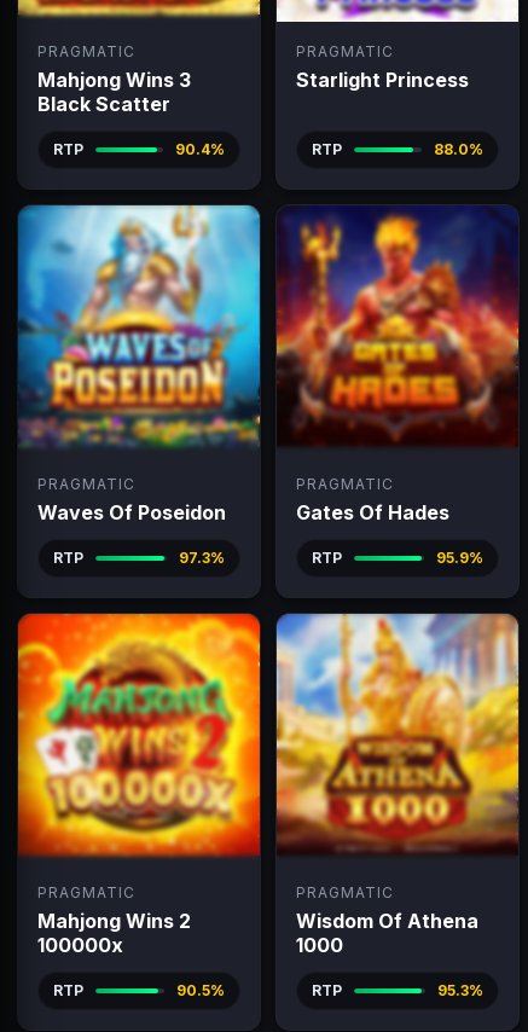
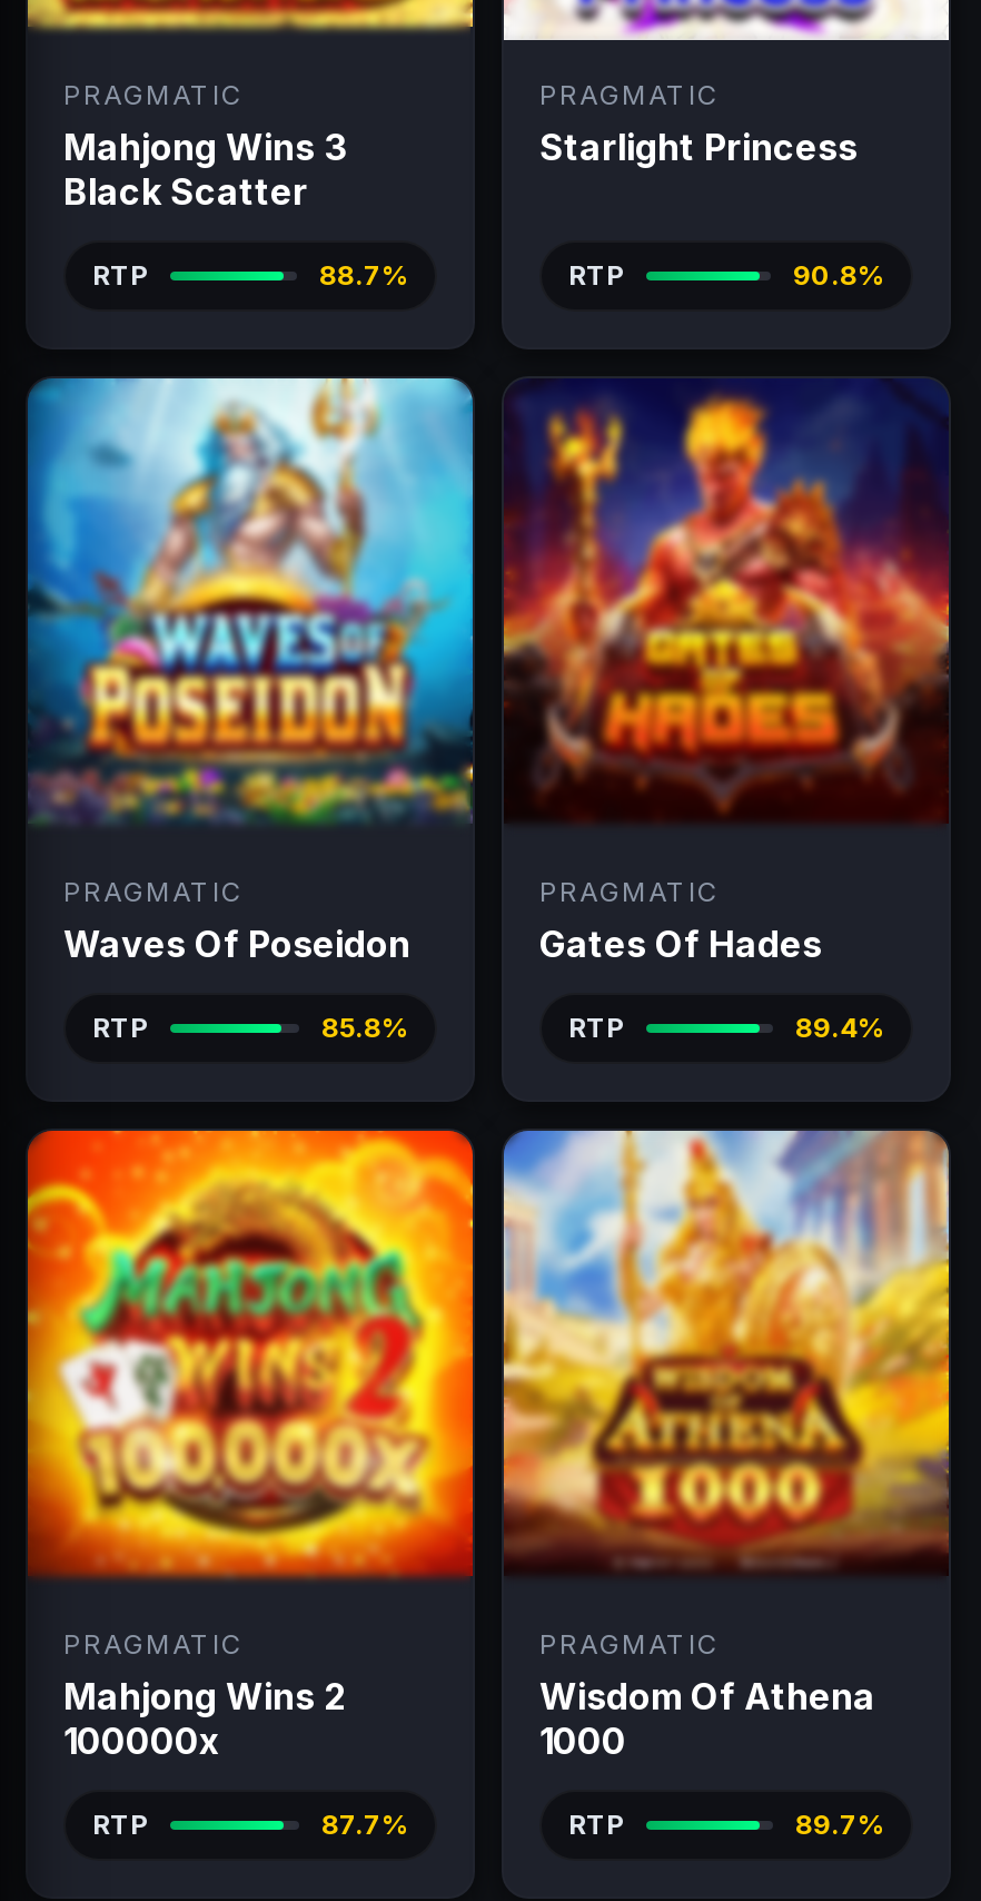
[175,140,225,158] 90.4% -> [319,258,408,292] 88.7%
[434,140,483,158] 88.0% -> [793,258,884,292] 90.8%
[179,549,225,567] 97.3% -> [321,1011,408,1044] 85.8%
[436,549,483,567] 95.9% -> [795,1011,884,1044] 89.4%
[176,981,225,999] 90.5% -> [321,1808,408,1841] 87.7%
[437,981,483,999] 95.3% -> [795,1808,884,1841] 89.7%

